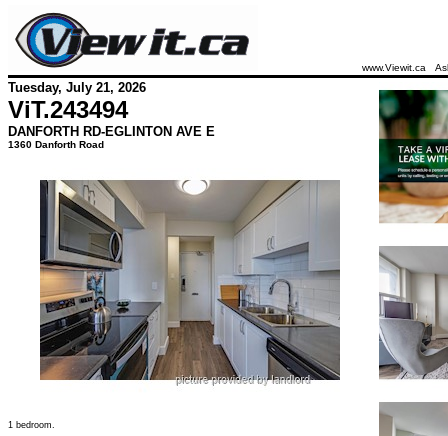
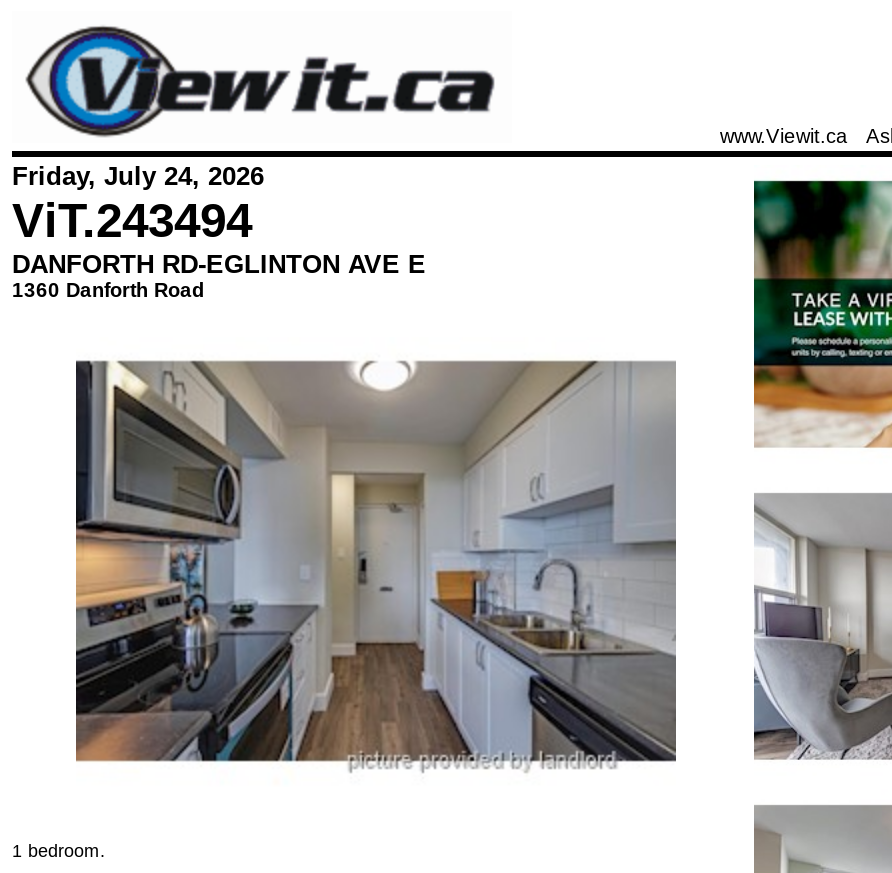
[8,80,146,95] Tuesday, July 21, 2026 -> [12,161,264,191] Friday, July 24, 2026

